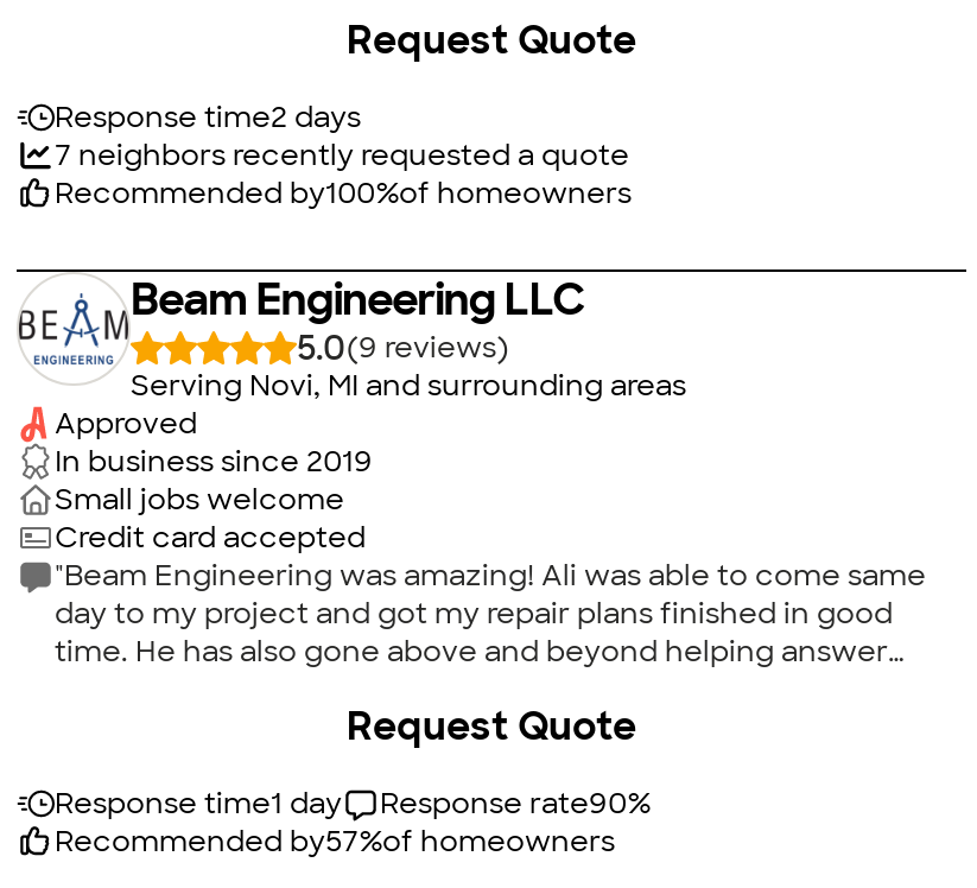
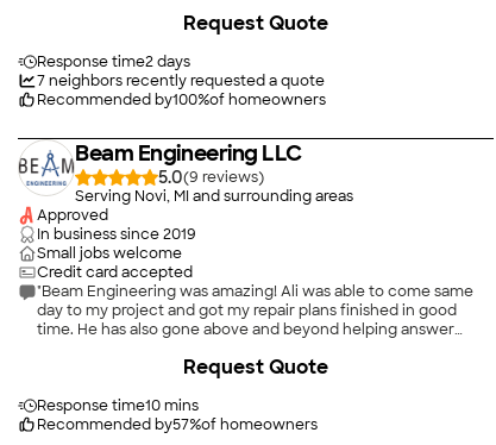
[55,785,651,823] Response time1 day | Response rate90% -> [37,396,199,415] Response time10 mins

